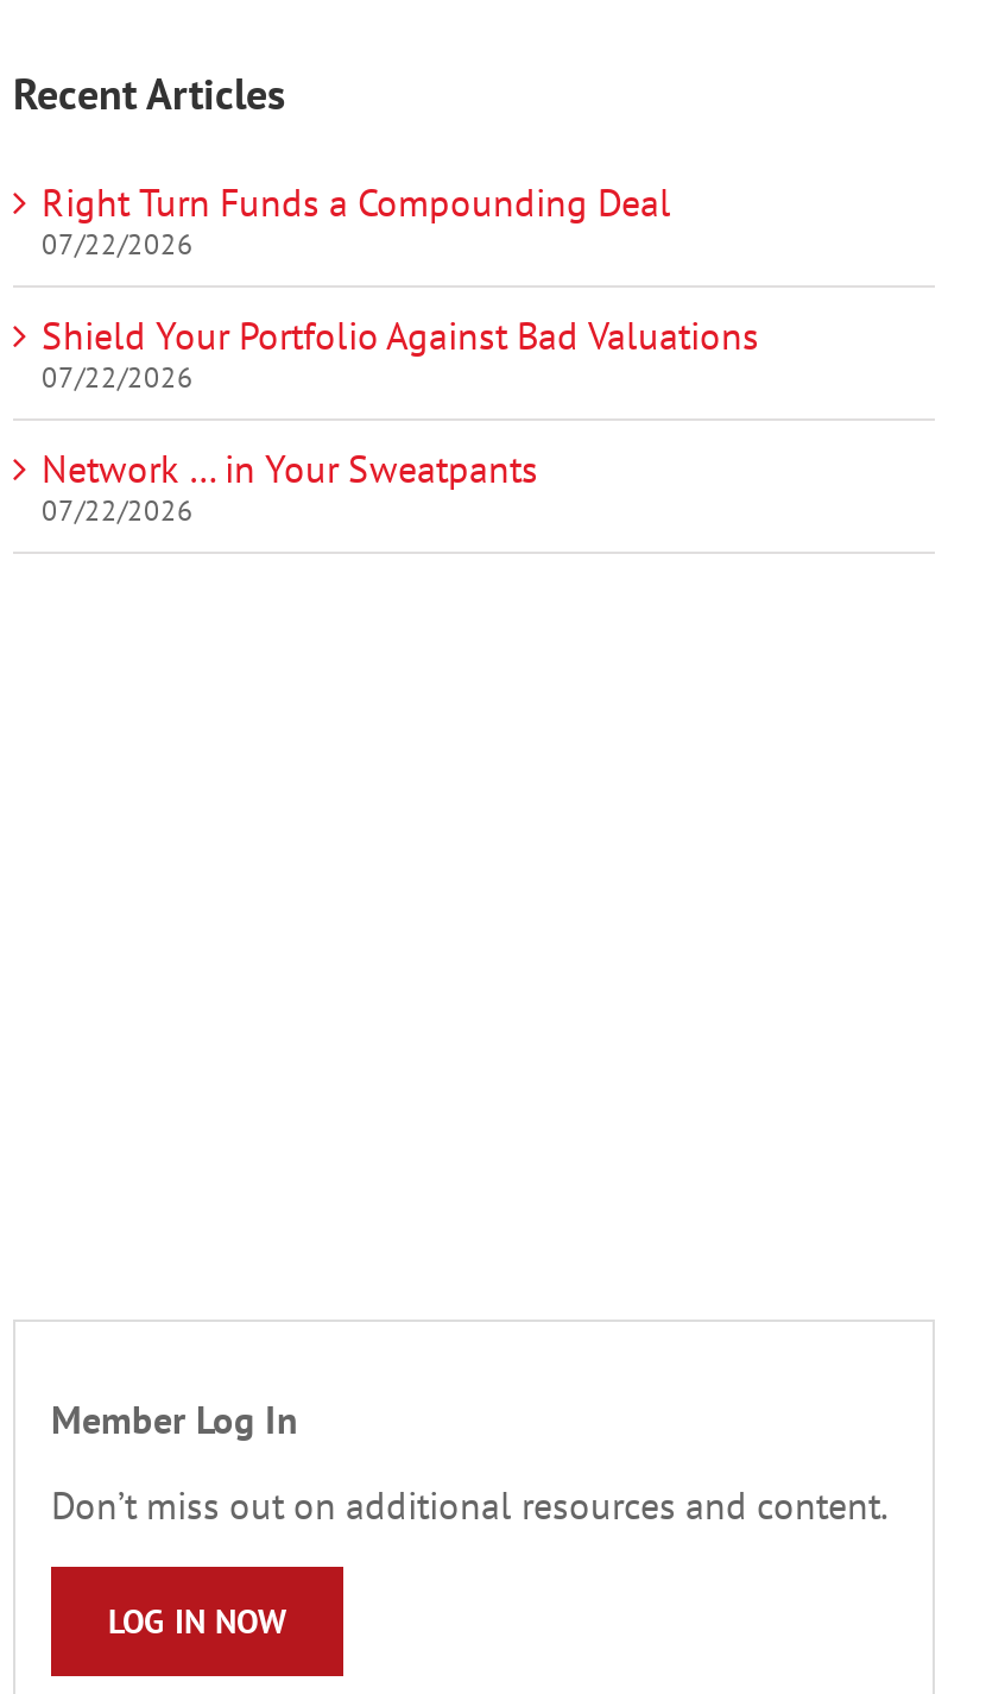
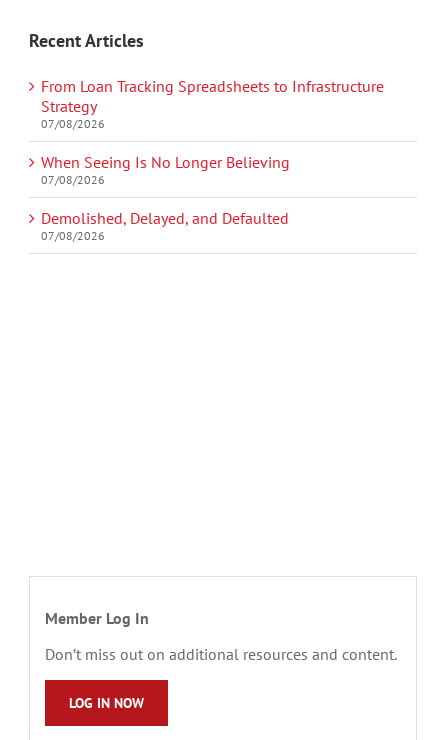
[42,179,671,262] Right Turn Funds a Compounding Deal | 07/22/2026 -> [41,76,384,131] From Loan Tracking Spreadsheets to Infrastructure | Strategy | 07/08/2026
[42,312,759,395] Shield Your Portfolio Against Bad Valuations | 07/22/2026 -> [41,152,290,187] When Seeing Is No Longer Believing | 07/08/2026
[42,445,538,528] Network … in Your Sweatpants | 07/22/2026 -> [41,208,289,243] Demolished, Delayed, and Defaulted | 07/08/2026

